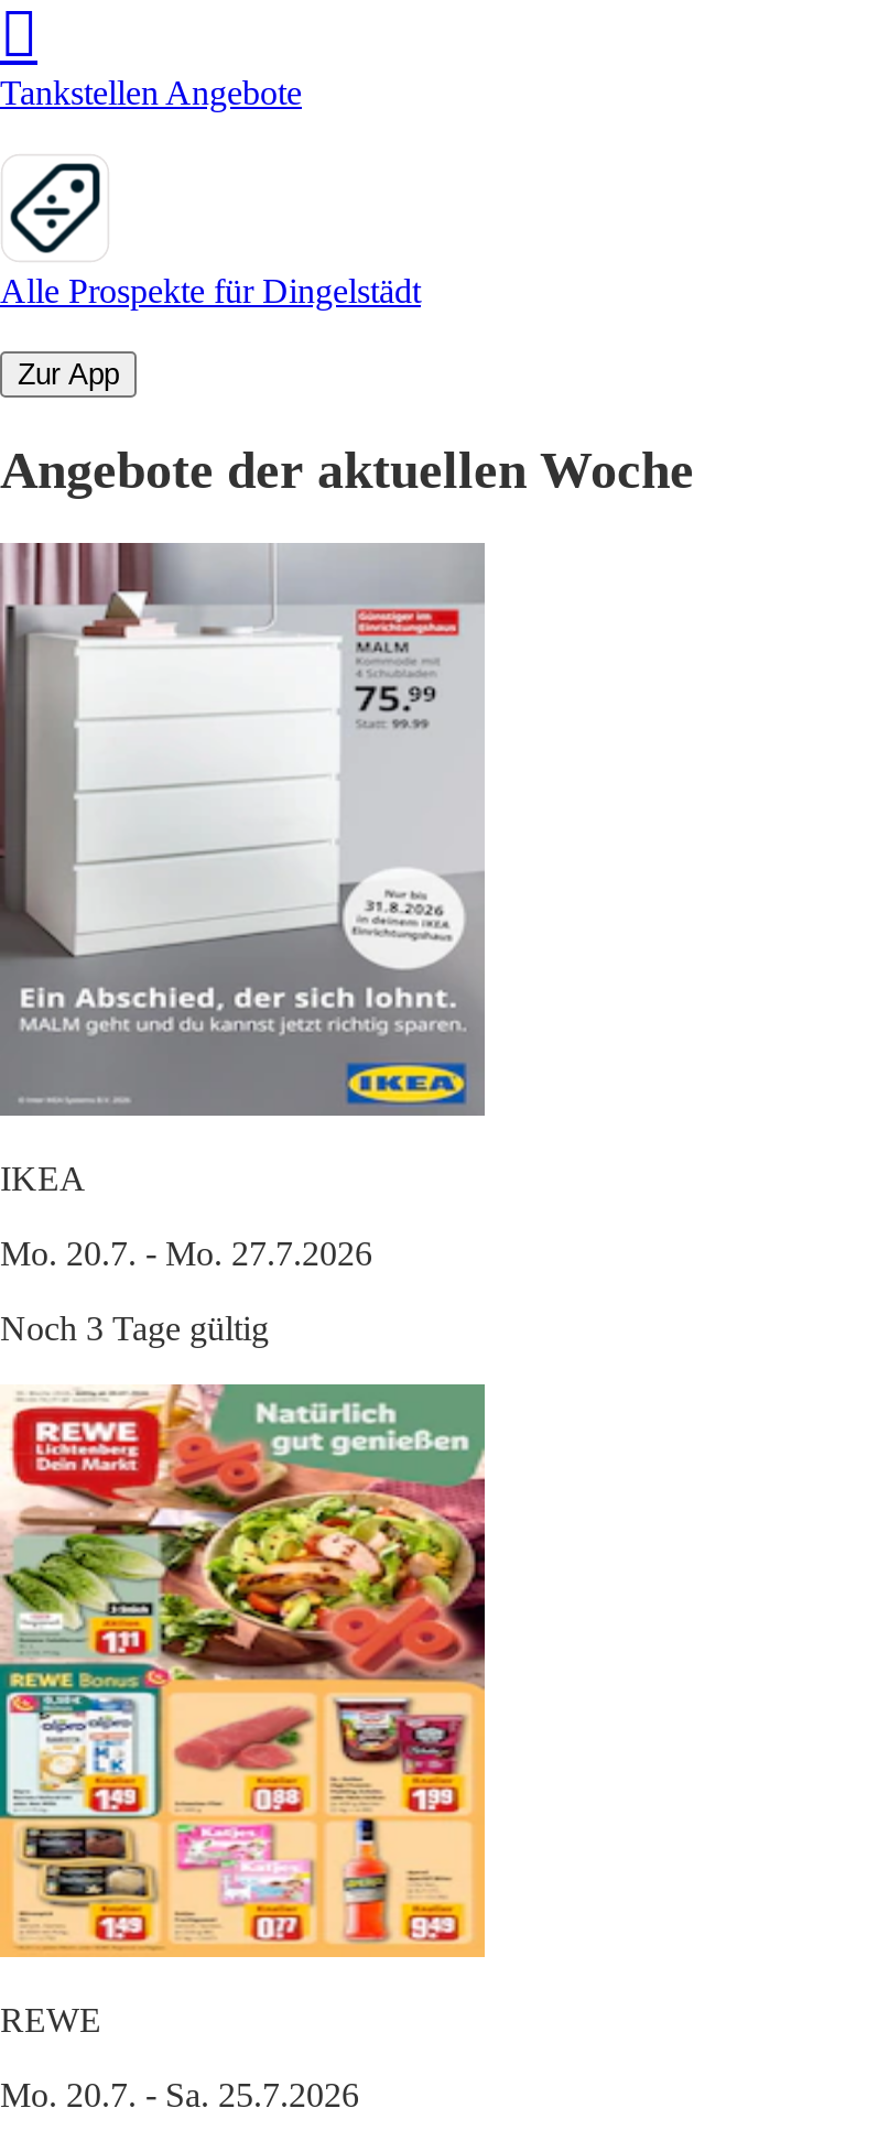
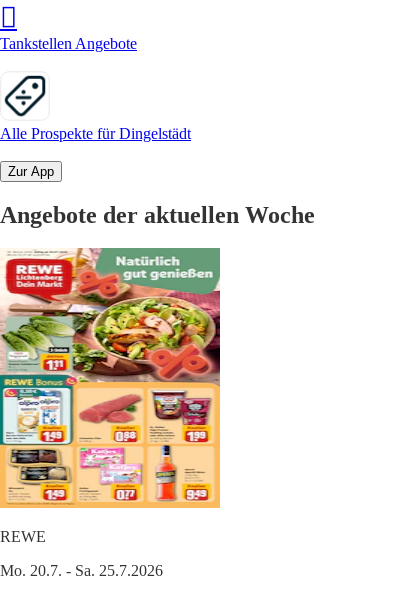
[0,541,487,1348] [image] | IKEA | Mo. 20.7. - Mo. 27.7.2026 | Noch 3 Tage gültig -> none

